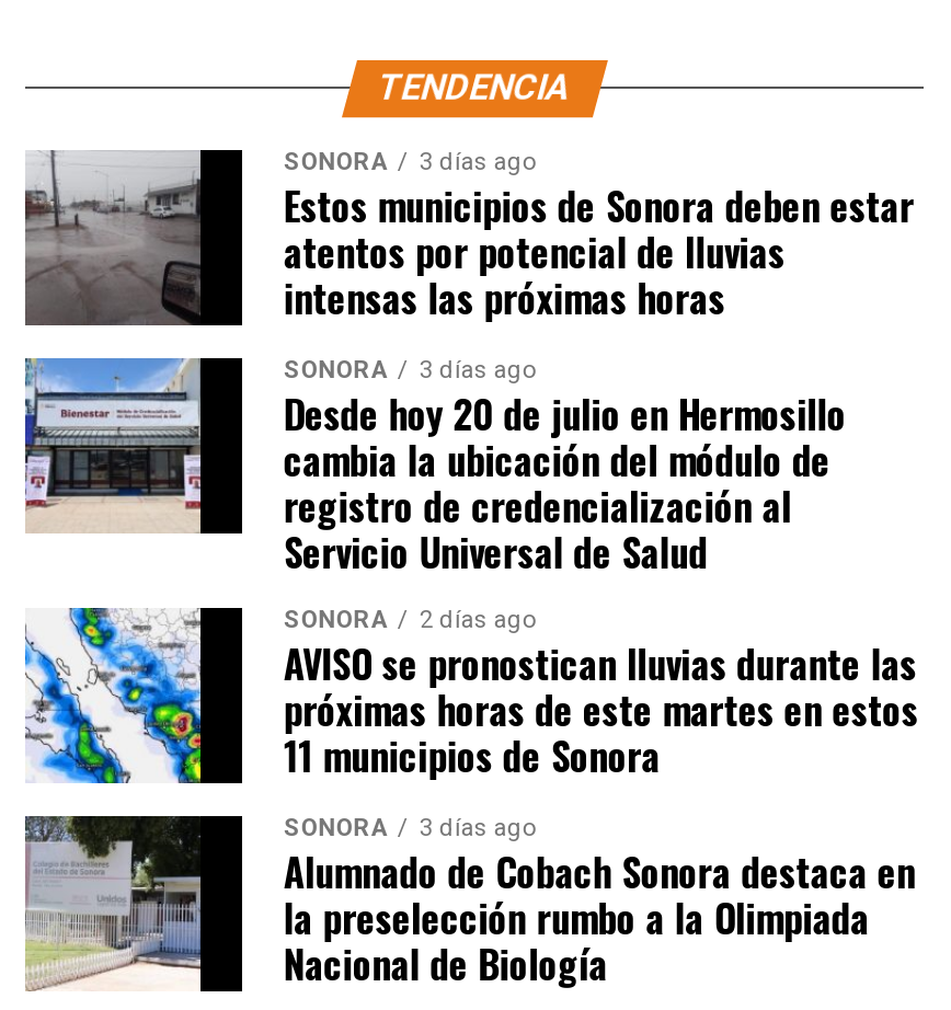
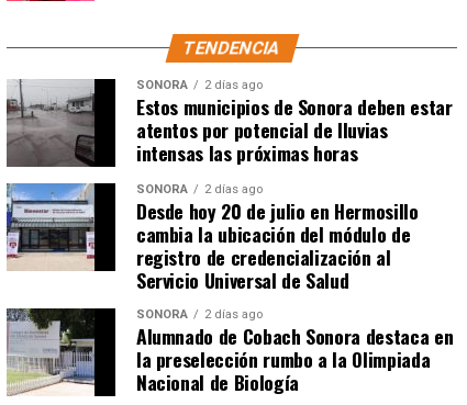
[284,149,536,178] SONORA 3 días ago -> [136,77,263,92] SONORA 2 días ago
[284,357,536,386] SONORA 3 días ago -> [136,182,263,196] SONORA 2 días ago
[23,606,918,844] [image] | AVISO se pronostican lluvias durante las | próximas horas de este martes en estos | 11 municipios de Sonora | SONORA | 3 días ago -> none

